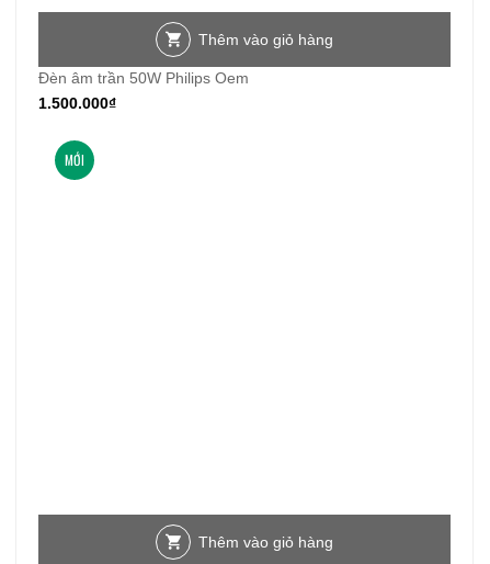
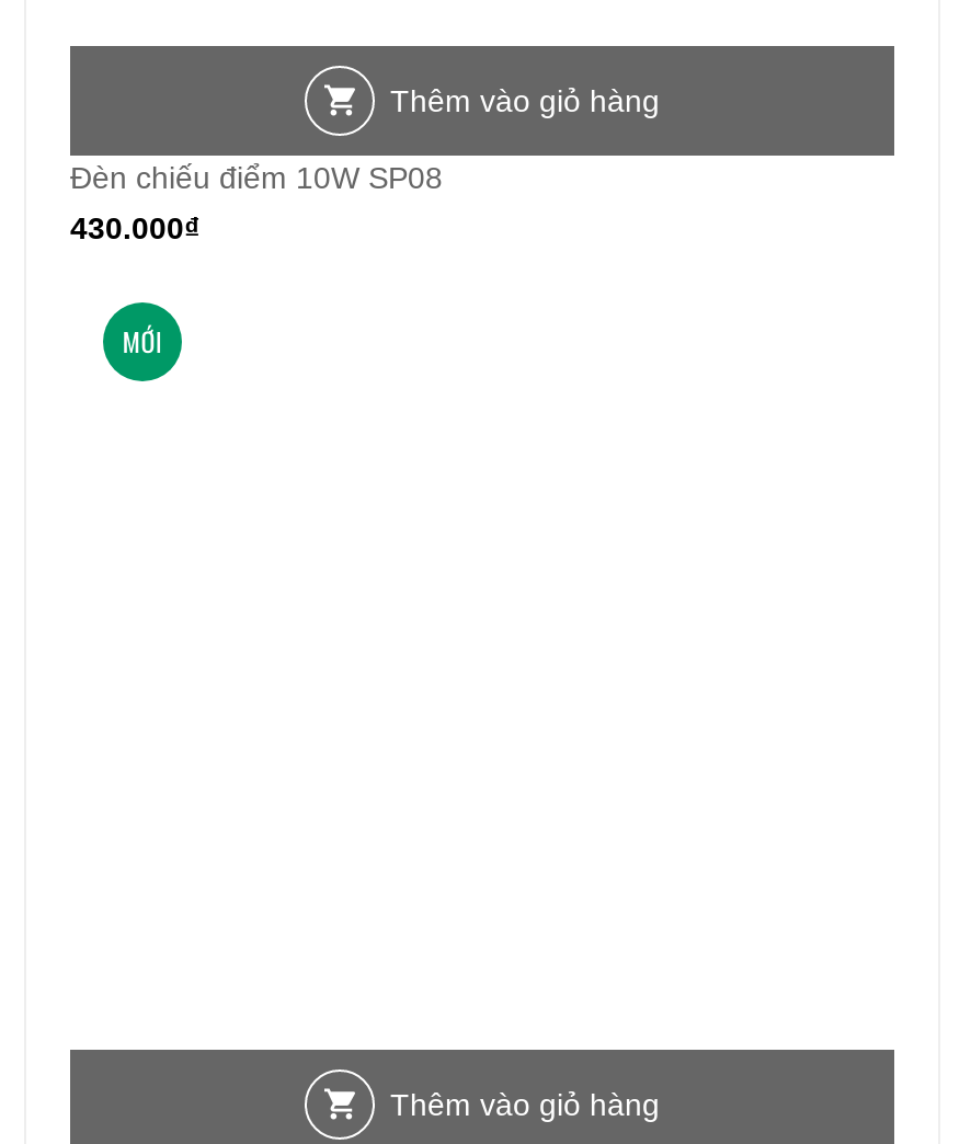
[38,69,249,112] Đèn âm trần 50W Philips Oem | 1.500.000₫ -> [70,160,443,245] Đèn chiếu điểm 10W SP08 | 430.000₫

